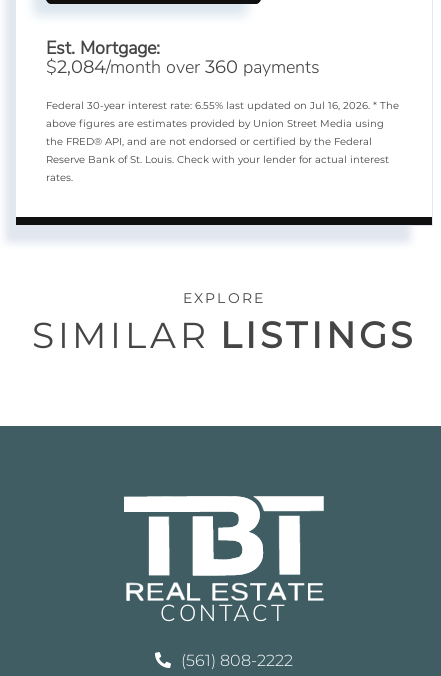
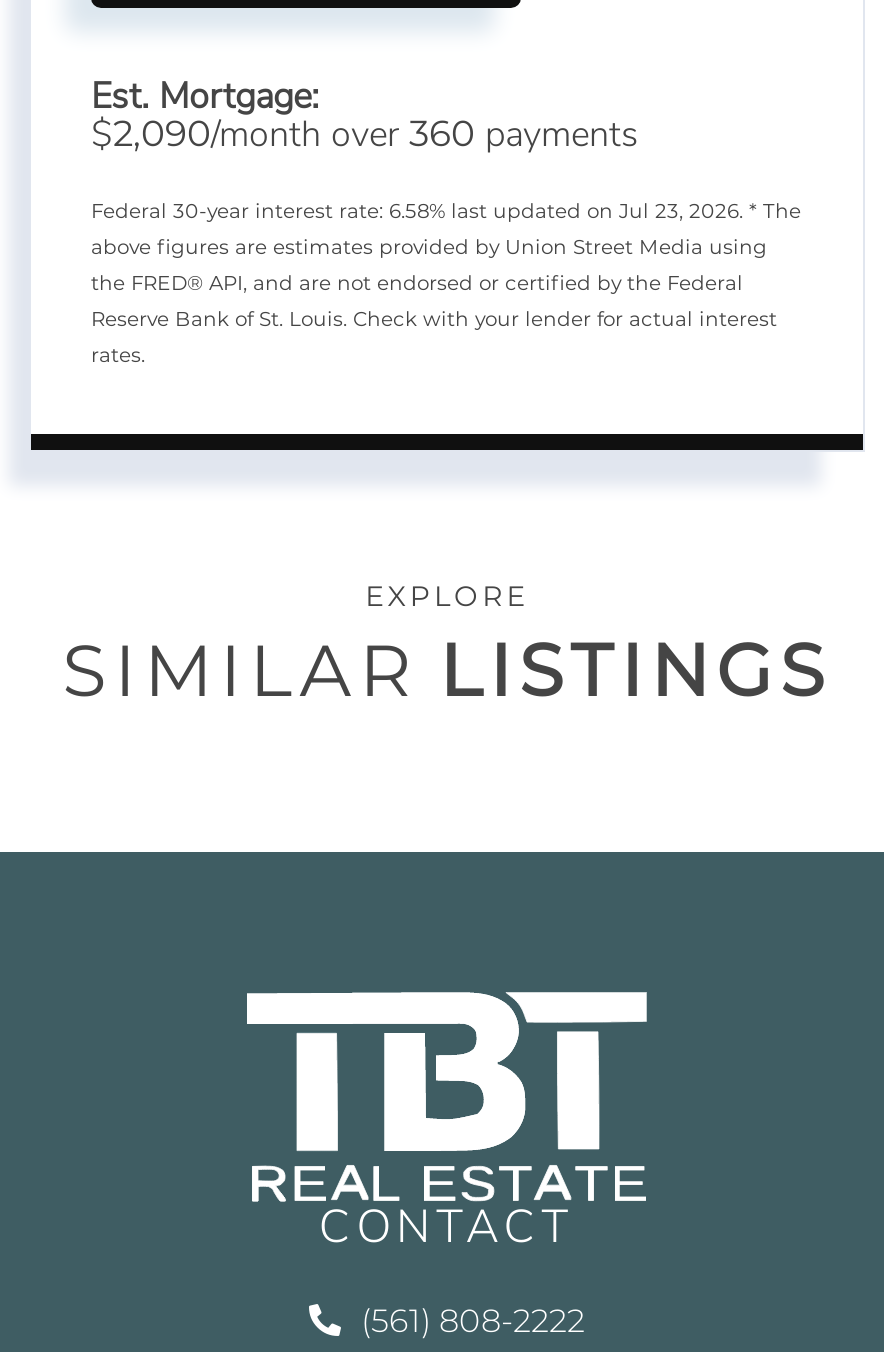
[46,55,320,79] $2,084/month over 360 payments -> [91,110,639,158] $2,090/month over 360 payments
[46,99,399,112] Federal 30-year interest rate: 6.55% last updated on Jul 16, 2026. * The -> [91,198,801,224] Federal 30-year interest rate: 6.58% last updated on Jul 23, 2026. * The

